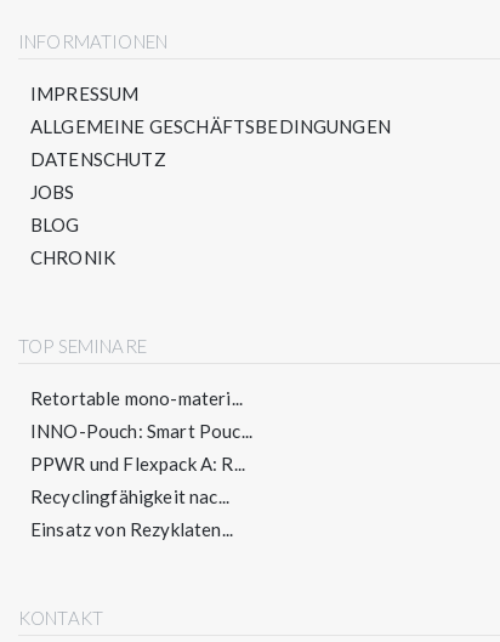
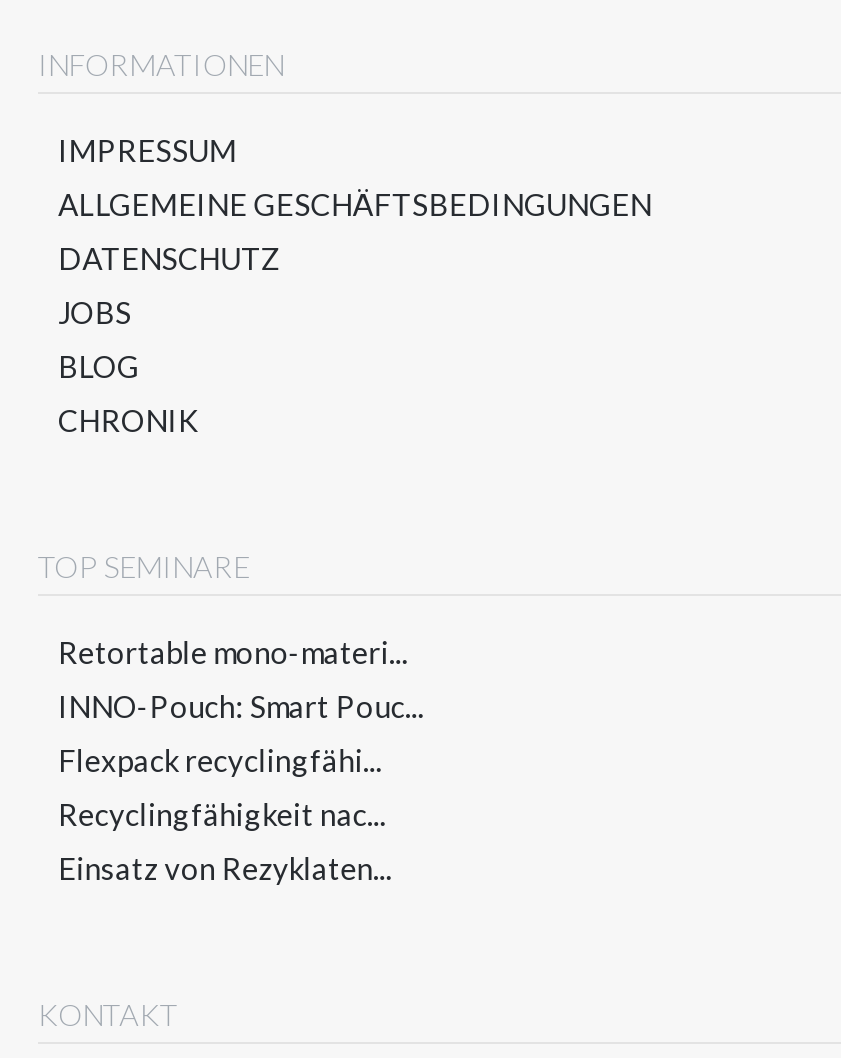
[30,453,245,475] PPWR und Flexpack A: R... -> [58,742,382,778] Flexpack recyclingfähi...

